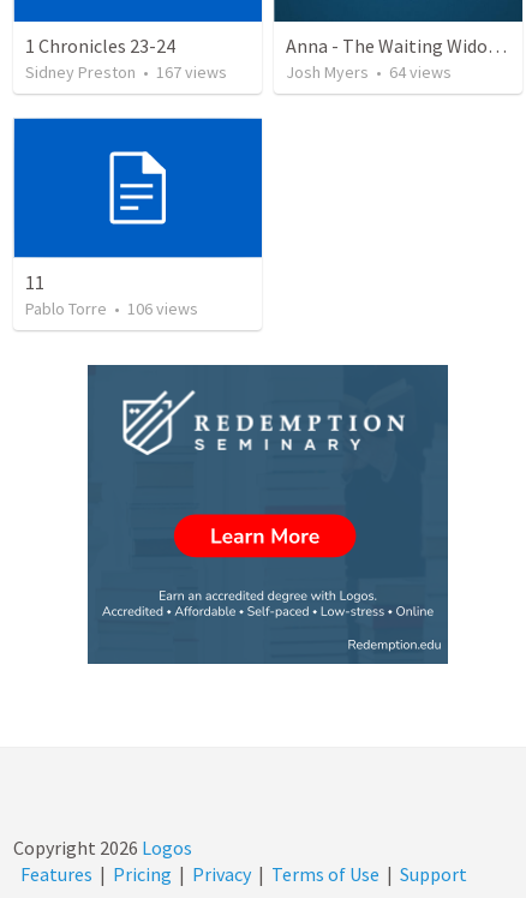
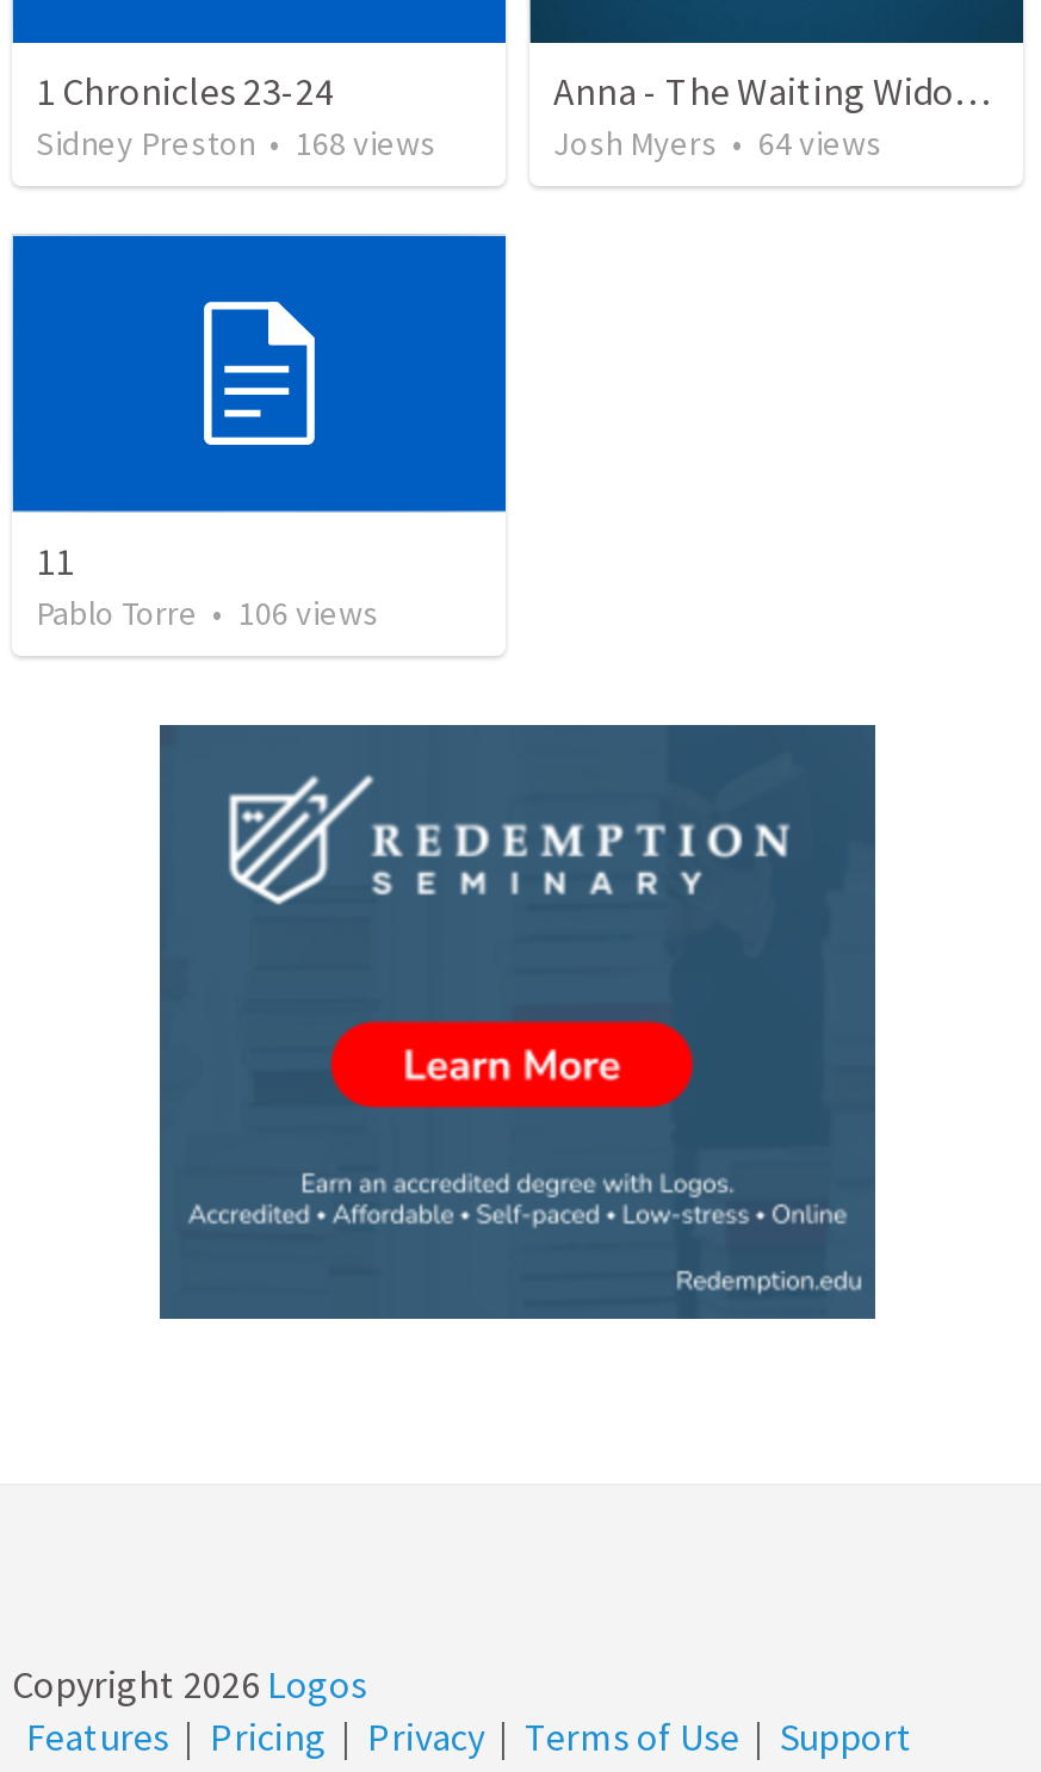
[25,62,227,83] Sidney Preston • 167 views -> [36,122,436,165] Sidney Preston • 168 views

